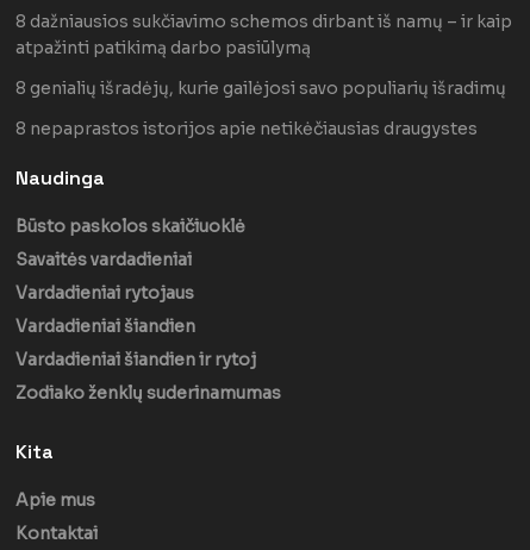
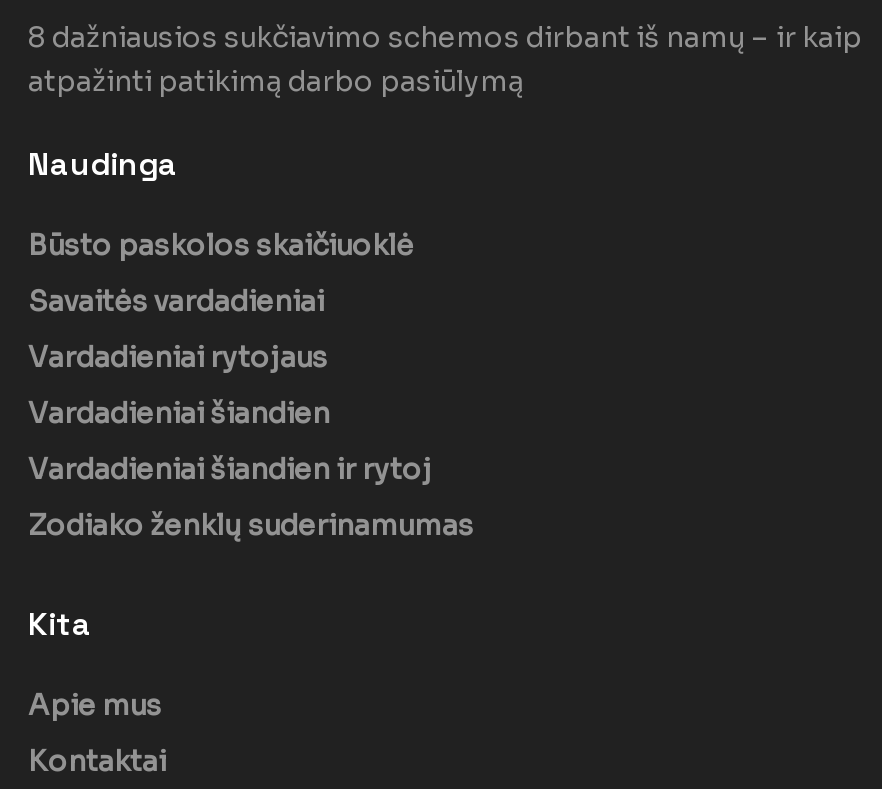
[15,77,506,139] 8 genialių išradėjų, kurie gailėjosi savo populiarių išradimų | 8 nepaprastos istorijos apie netikėčiausias draugystes -> none

